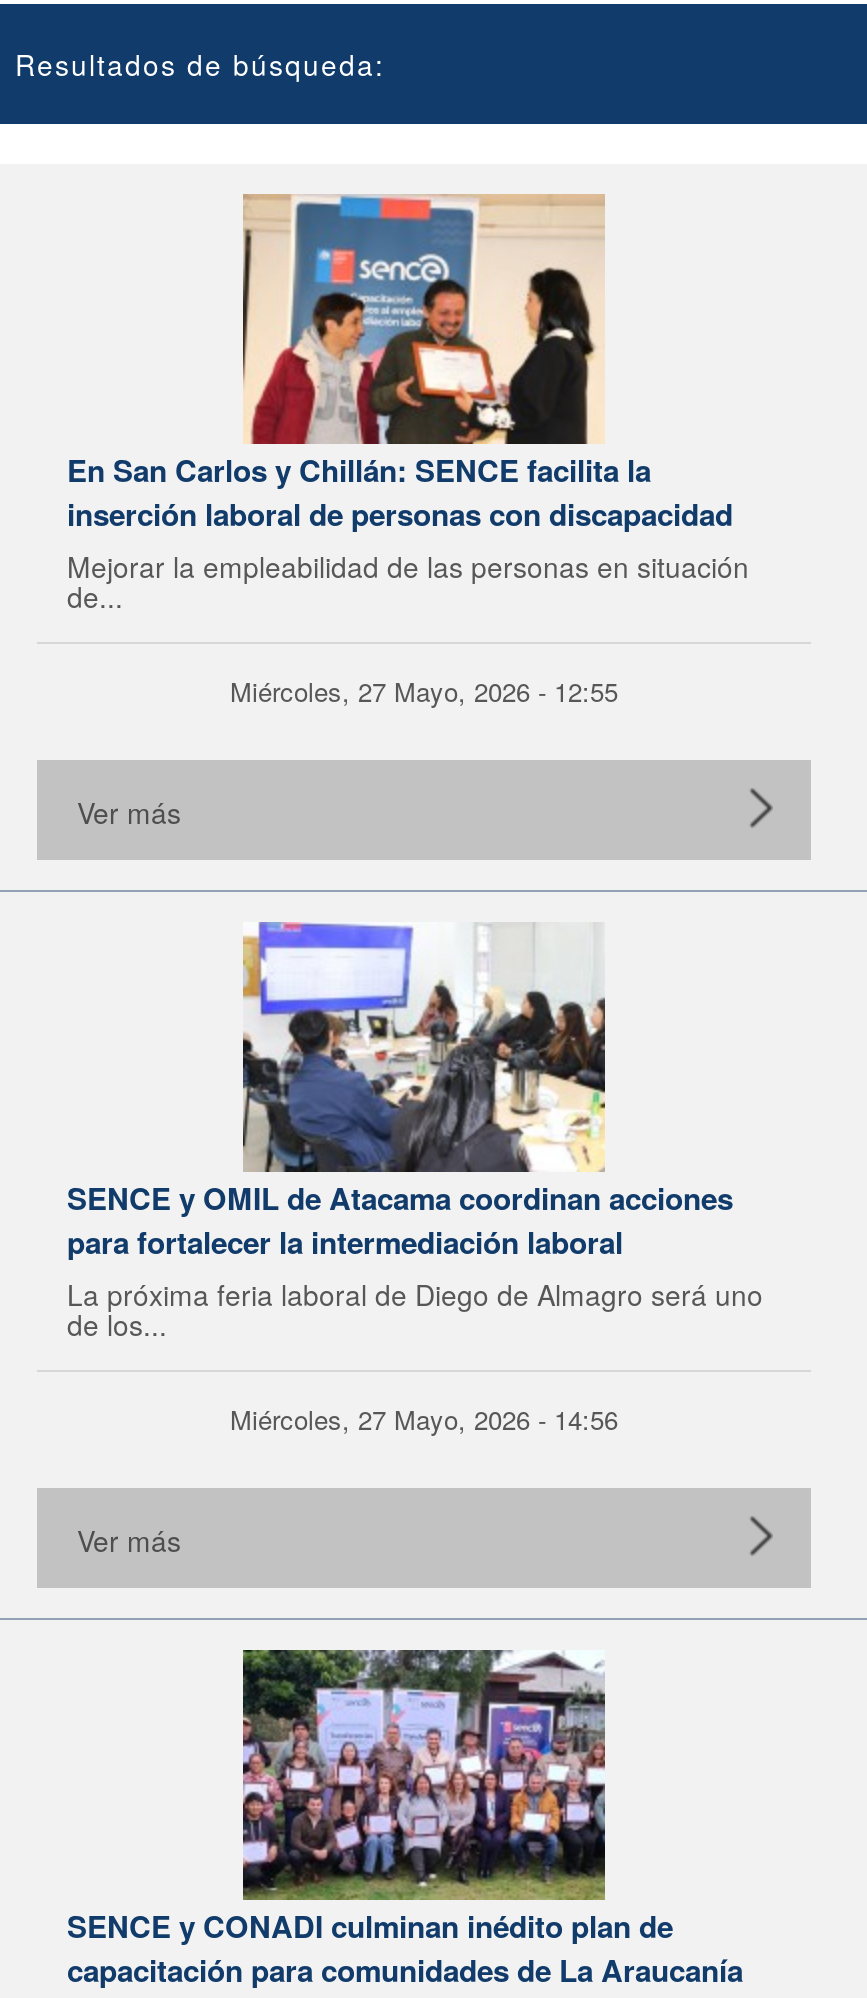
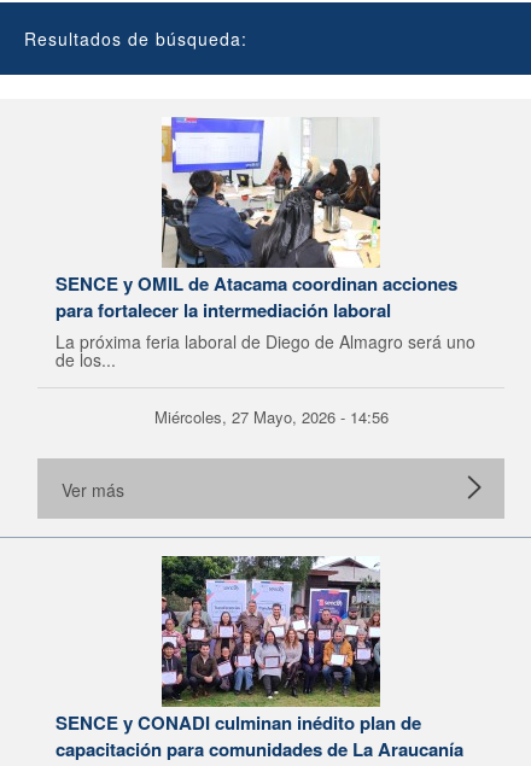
[67,192,749,832] [image] | En San Carlos y Chillán: SENCE facilita la | inserción laboral de personas con discapacidad | Mejorar la empleabilidad de las personas en situación | de... | Miércoles, 27 Mayo, 2026 - 12:55 | Ver más -> none

